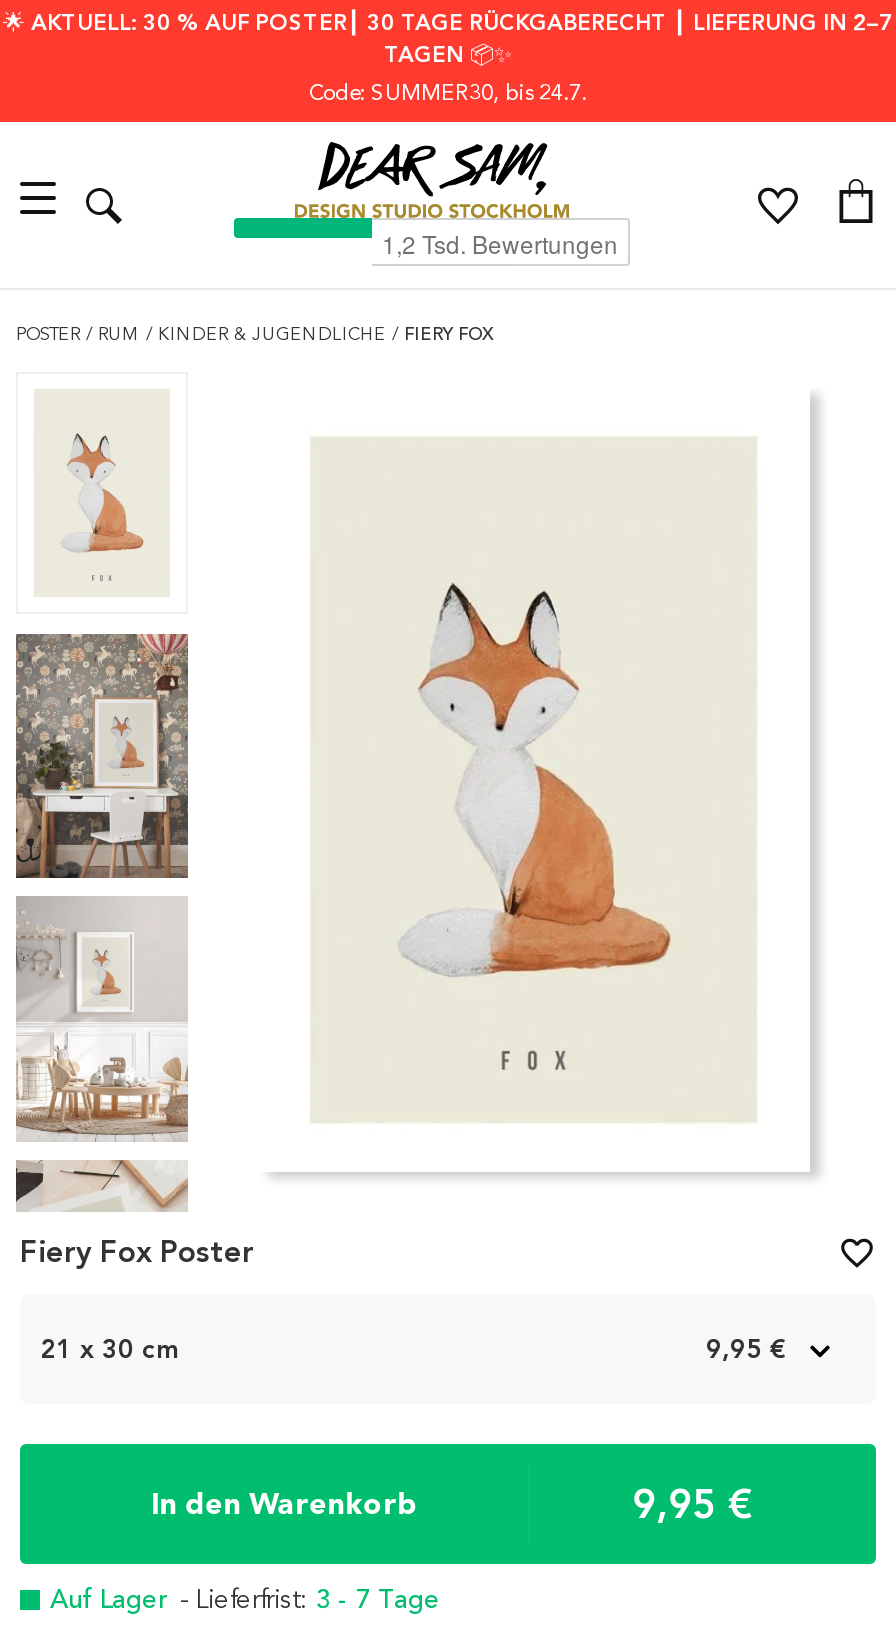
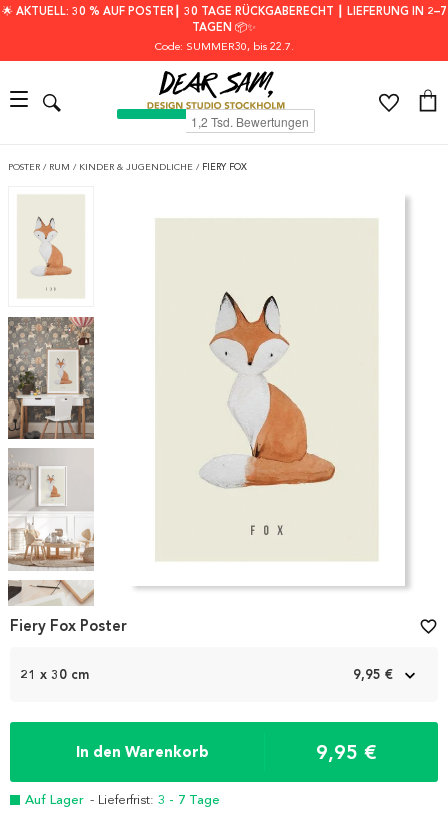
[309,78,587,106] Code: SUMMER30, bis 24.7. -> [154,39,293,53] Code: SUMMER30, bis 22.7.

